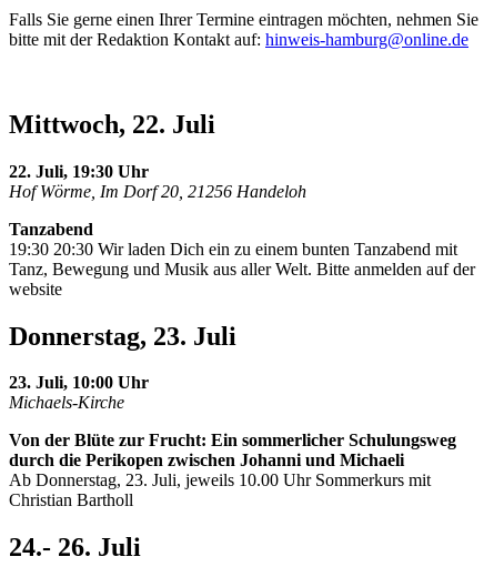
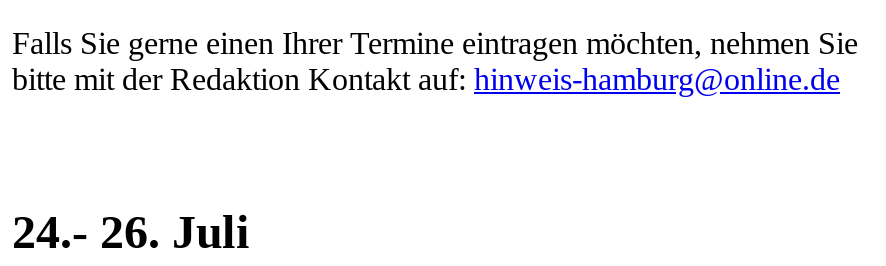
[9,110,475,510] Mittwoch, 22. Juli | 22. Juli, 19:30 Uhr | Hof Wörme, Im Dorf 20, 21256 Handeloh | Tanzabend | 19:30 20:30 Wir laden Dich ein zu einem bunten Tanzabend mit | Tanz, Bewegung und Musik aus aller Welt. Bitte anmelden auf der | website | Donnerstag, 23. Juli | 23. Juli, 10:00 Uhr | Michaels-Kirche | Von der Blüte zur Frucht: Ein sommerlicher Schulungsweg | durch die Perikopen zwischen Johanni und Michaeli | Ab Donnerstag, 23. Juli, jeweils 10.00 Uhr Sommerkurs mit | Christian Bartholl -> none

